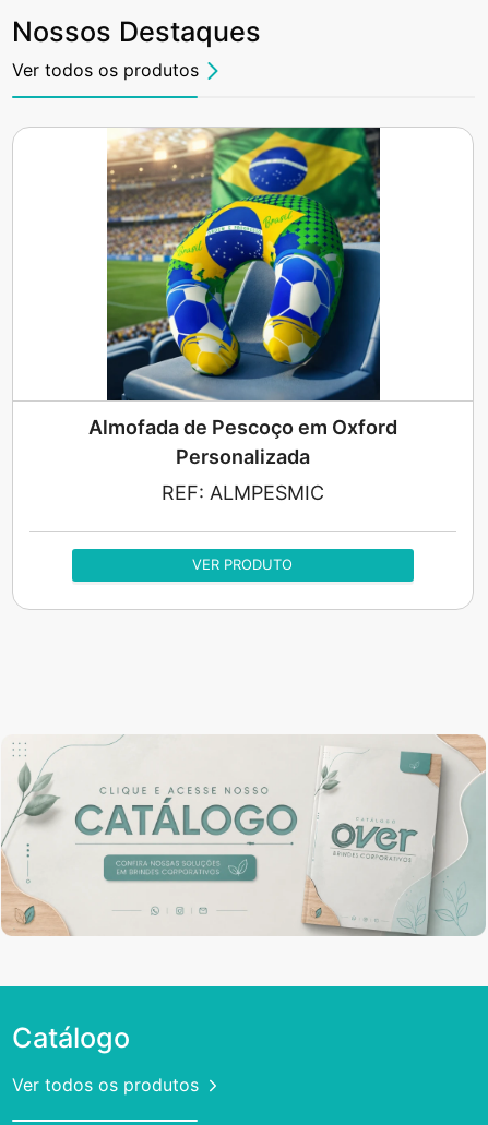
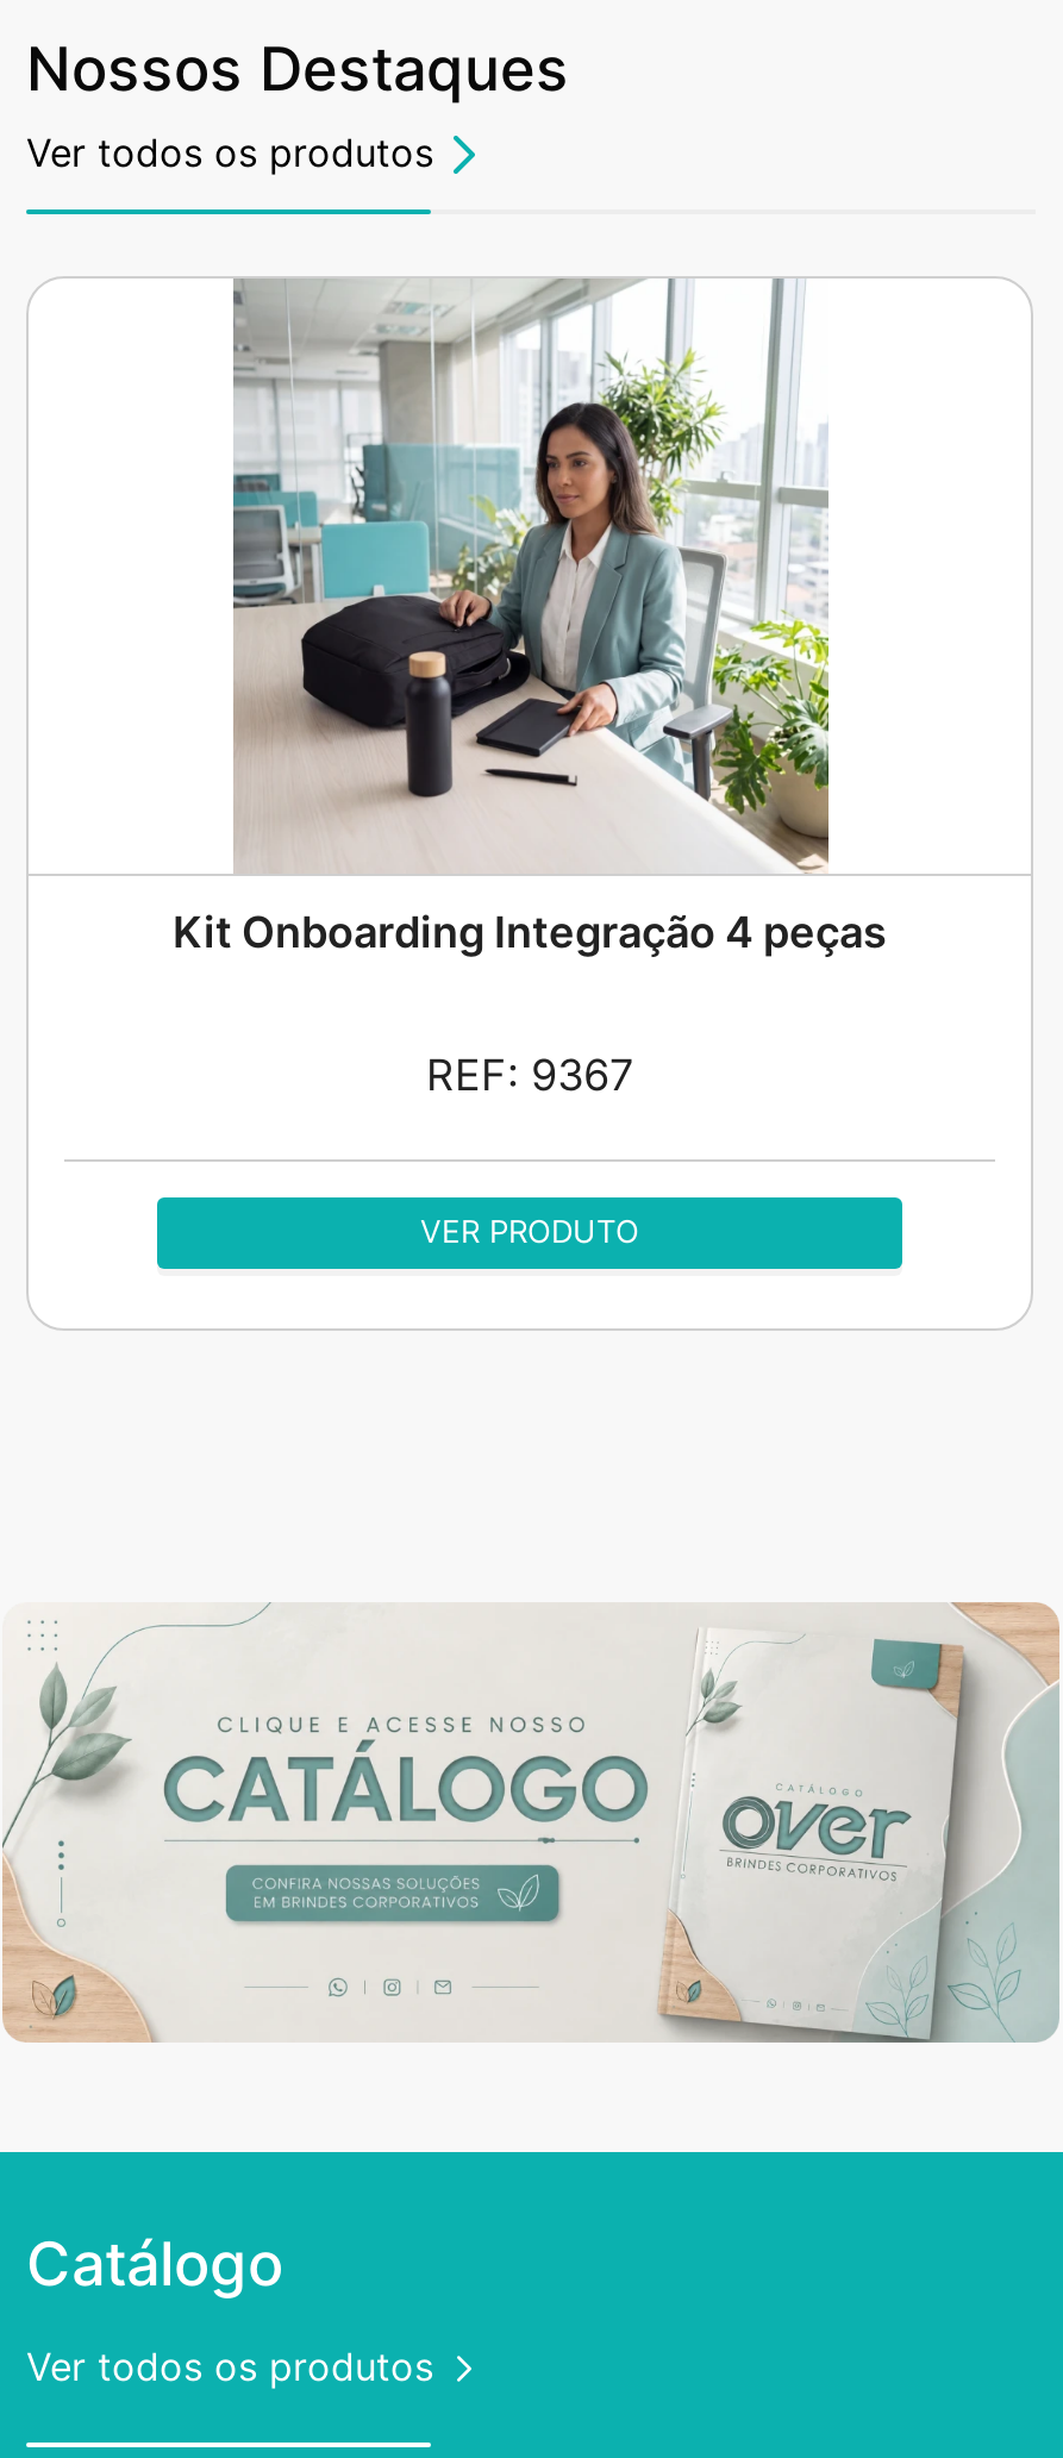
[88,127,397,468] [image] | Almofada de Pescoço em Oxford | Personalizada -> [173,279,887,956] [image] | Kit Onboarding Integração 4 peças
[162,481,324,504] REF: ALMPESMIC -> [426,1049,633,1099] REF: 9367

